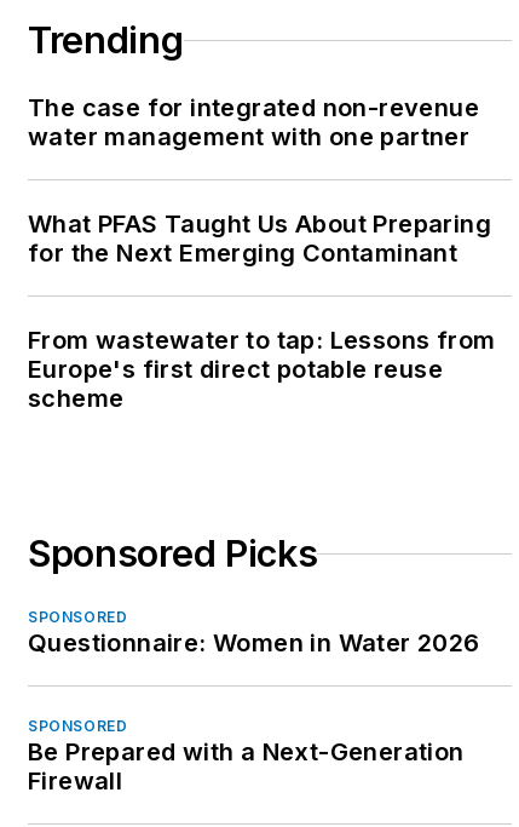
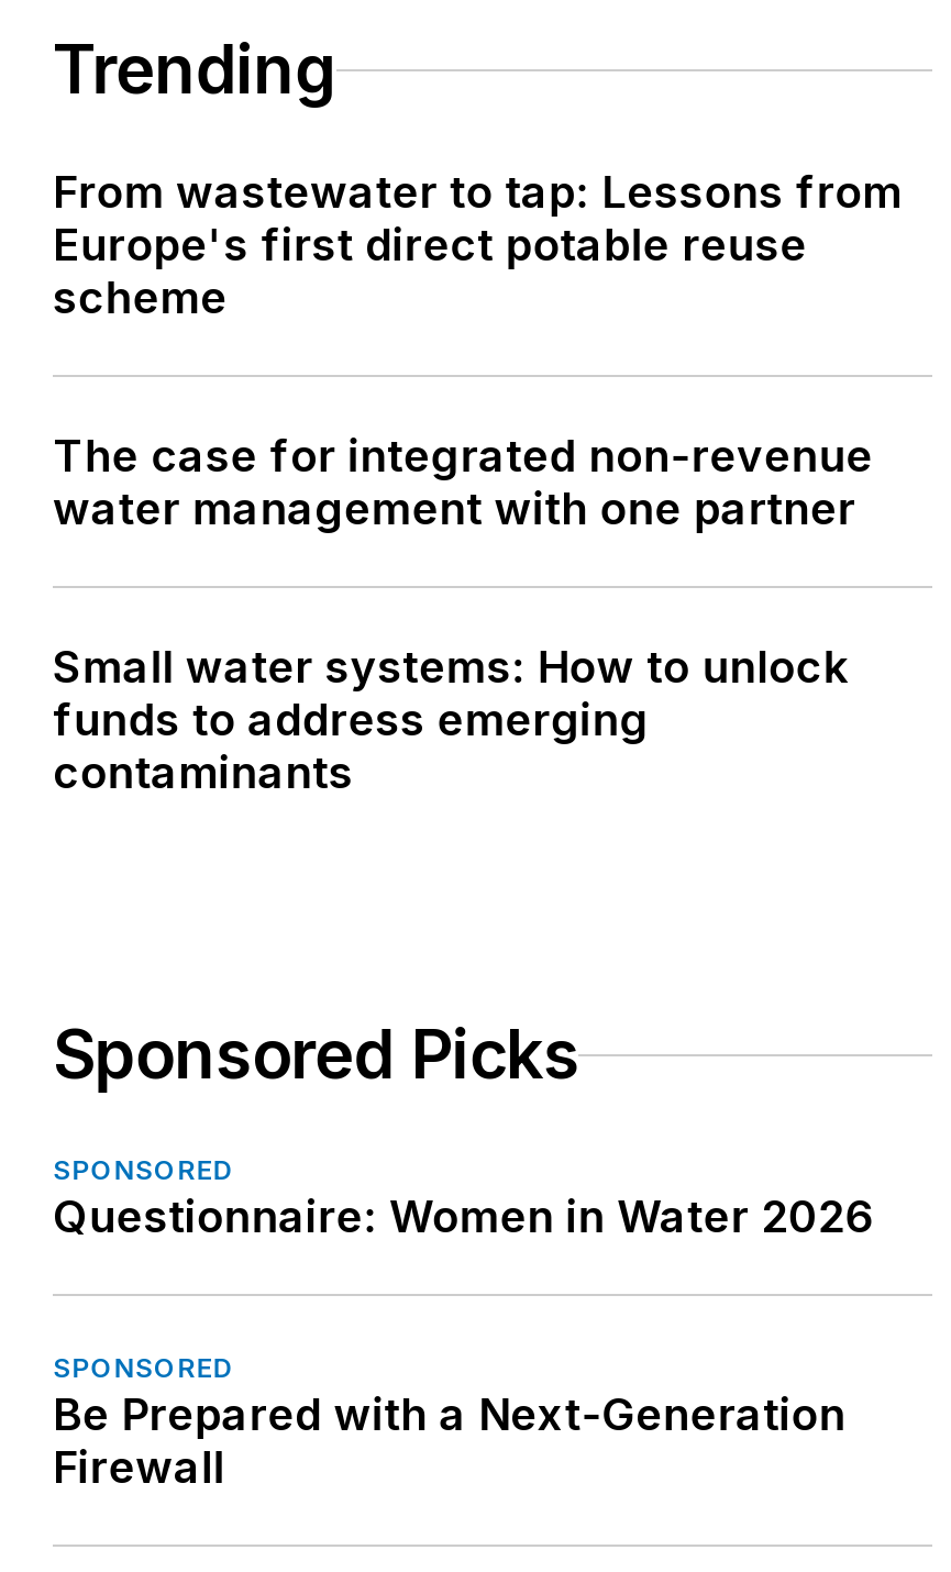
moved [28,93,479,151] -> [53,430,873,536]: The case for integrated non-revenue | water management with one partner
[28,210,491,268] What PFAS Taught Us About Preparing | for the Next Emerging Contaminant -> none
moved [28,326,495,413] -> [53,166,902,325]: From wastewater to tap: Lessons from | Europe's first direct potable reuse | scheme
none -> [53,641,848,799] Small water systems: How to unlock | funds to address emerging | contaminants

